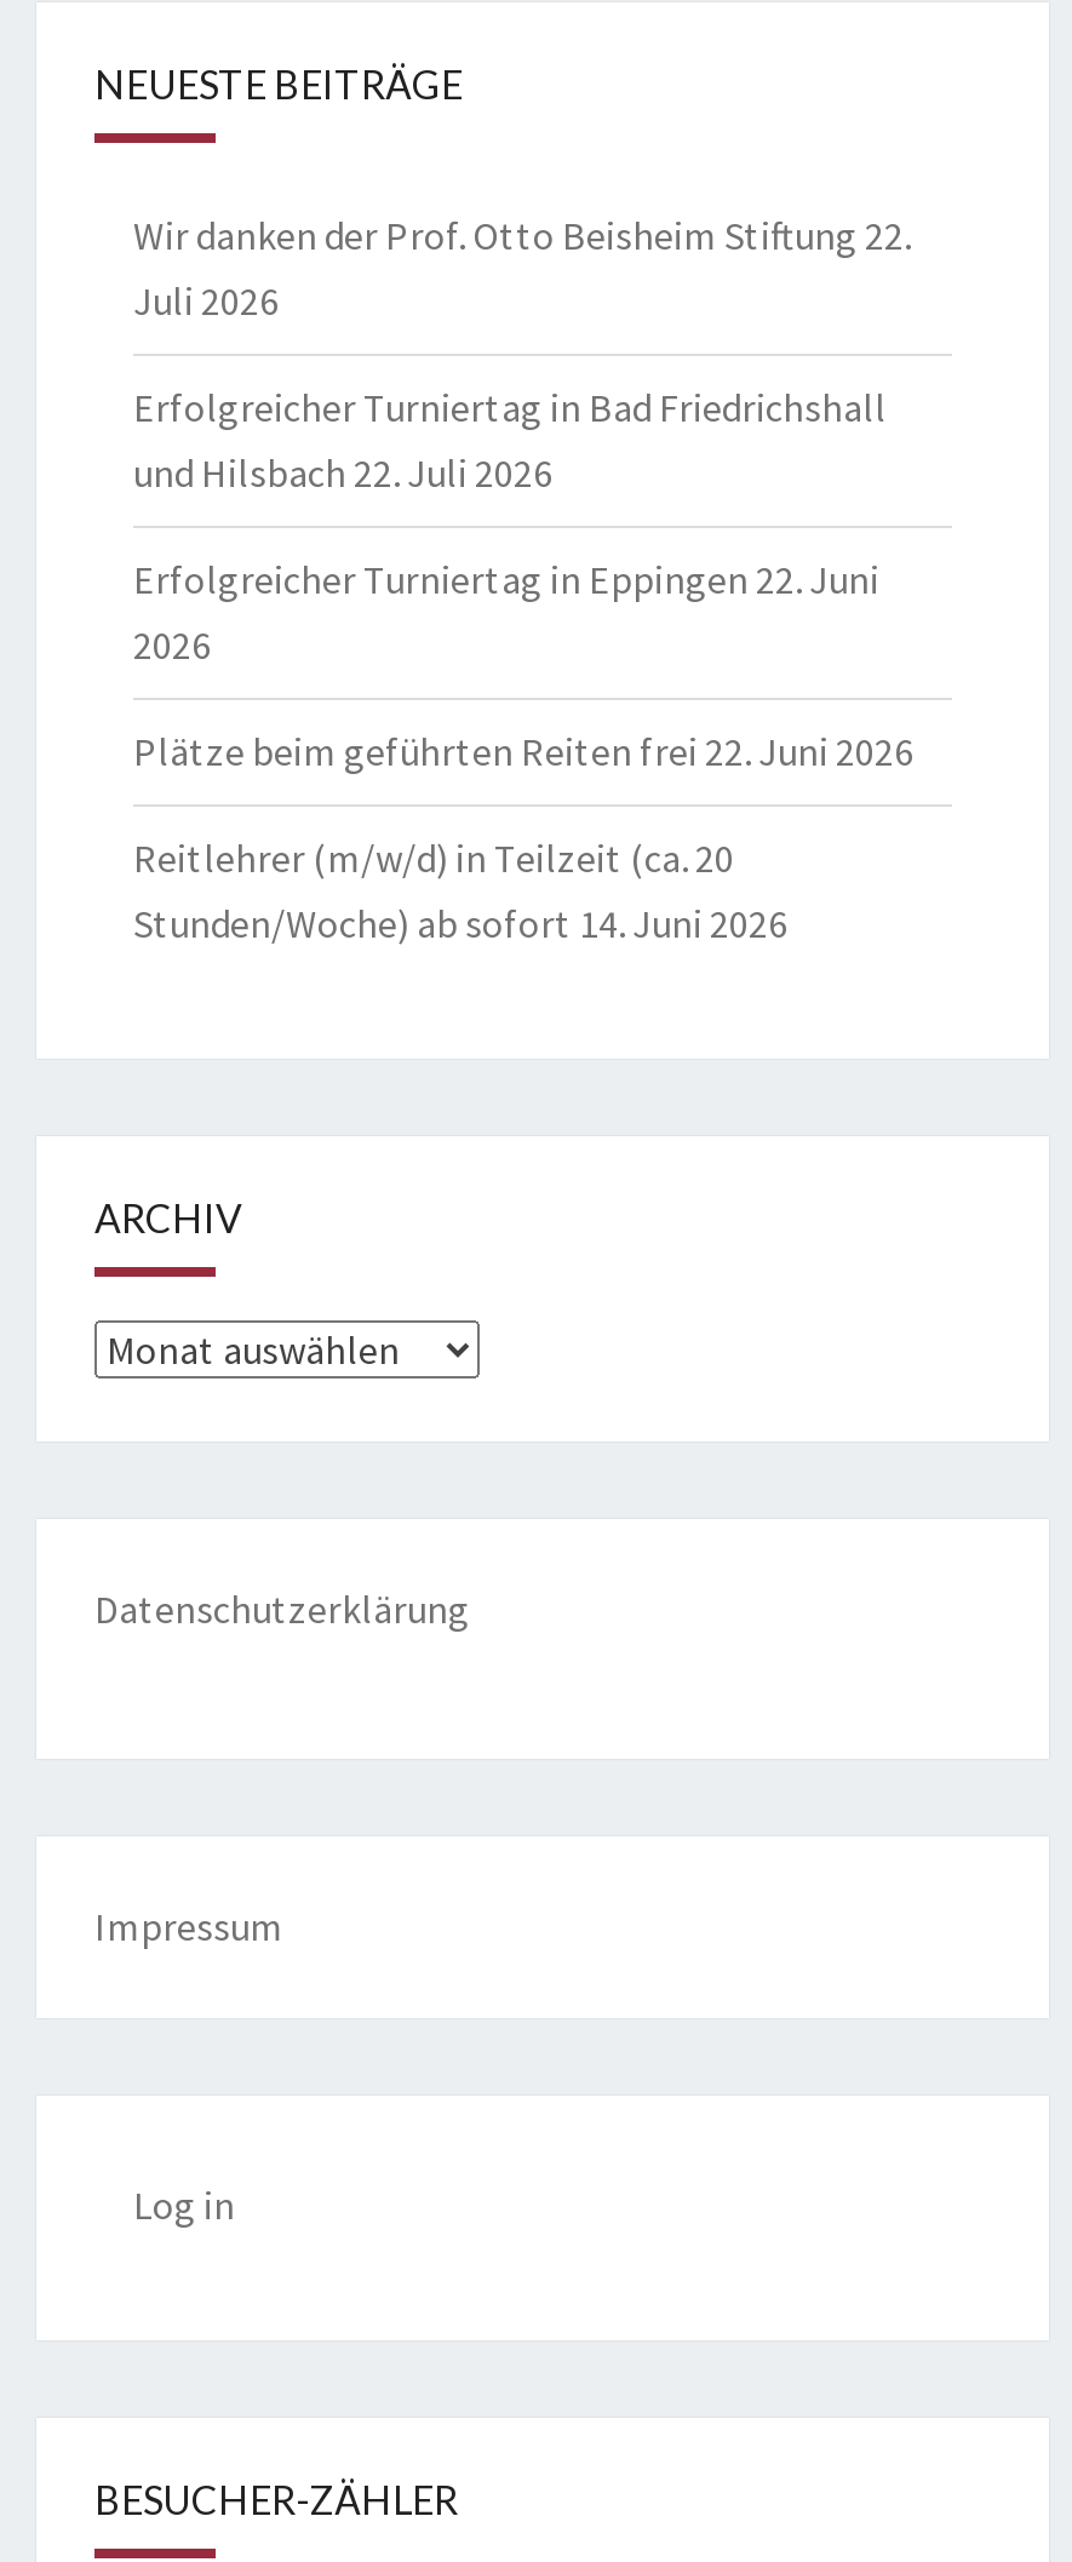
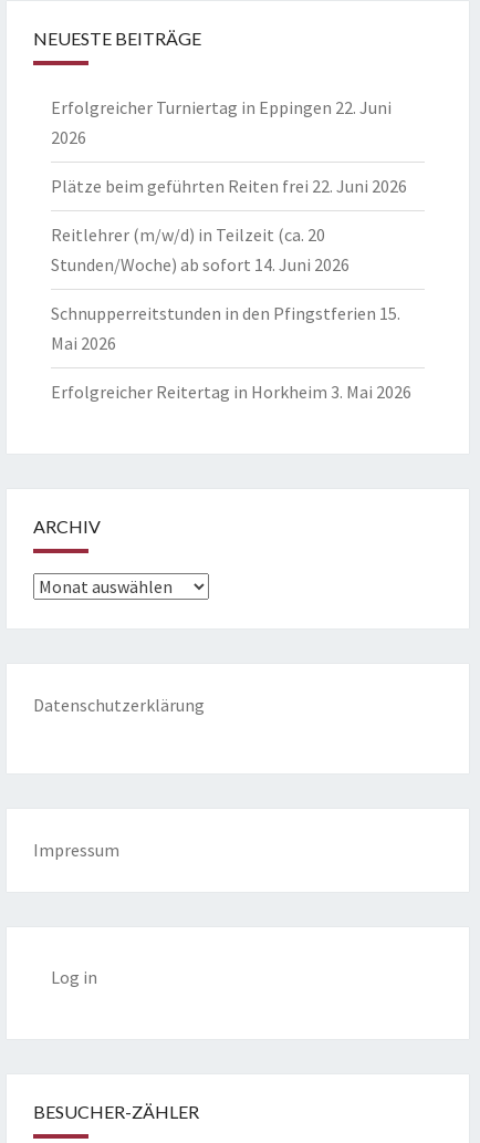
[133,211,911,497] Wir danken der Prof. Otto Beisheim Stiftung 22. | Juli 2026 | Erfolgreicher Turniertag in Bad Friedrichshall | und Hilsbach 22. Juli 2026 -> none
moved [133,555,913,947] -> [51,96,407,276]: Erfolgreicher Turniertag in Eppingen 22. Juni | 2026 | Plätze beim geführten Reiten frei 22. Juni 2026 | Reitlehrer (m/w/d) in Teilzeit (ca. 20 | Stunden/Woche) ab sofort 14. Juni 2026
none -> [51,302,411,403] Schnupperreitstunden in den Pfingstferien 15. | Mai 2026 | Erfolgreicher Reitertag in Horkheim 3. Mai 2026

